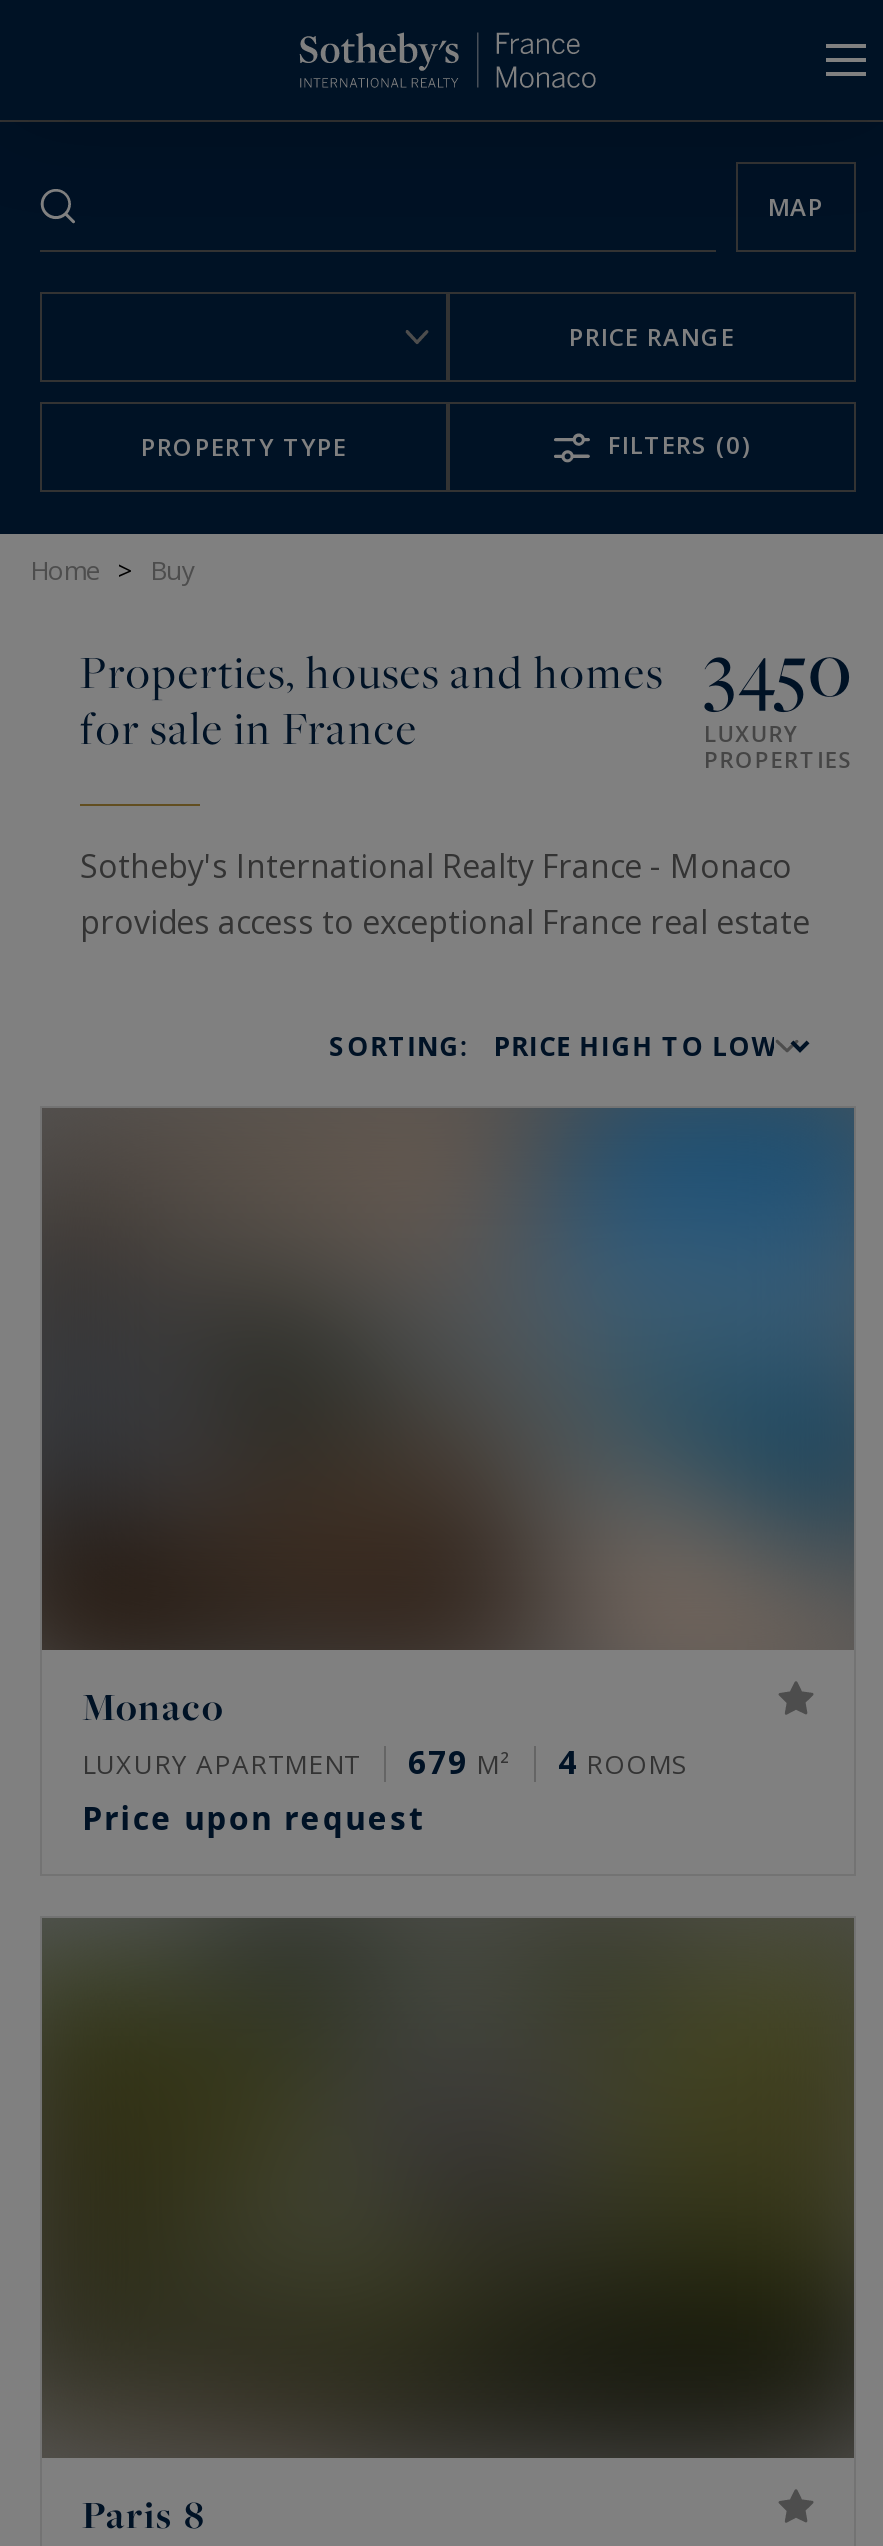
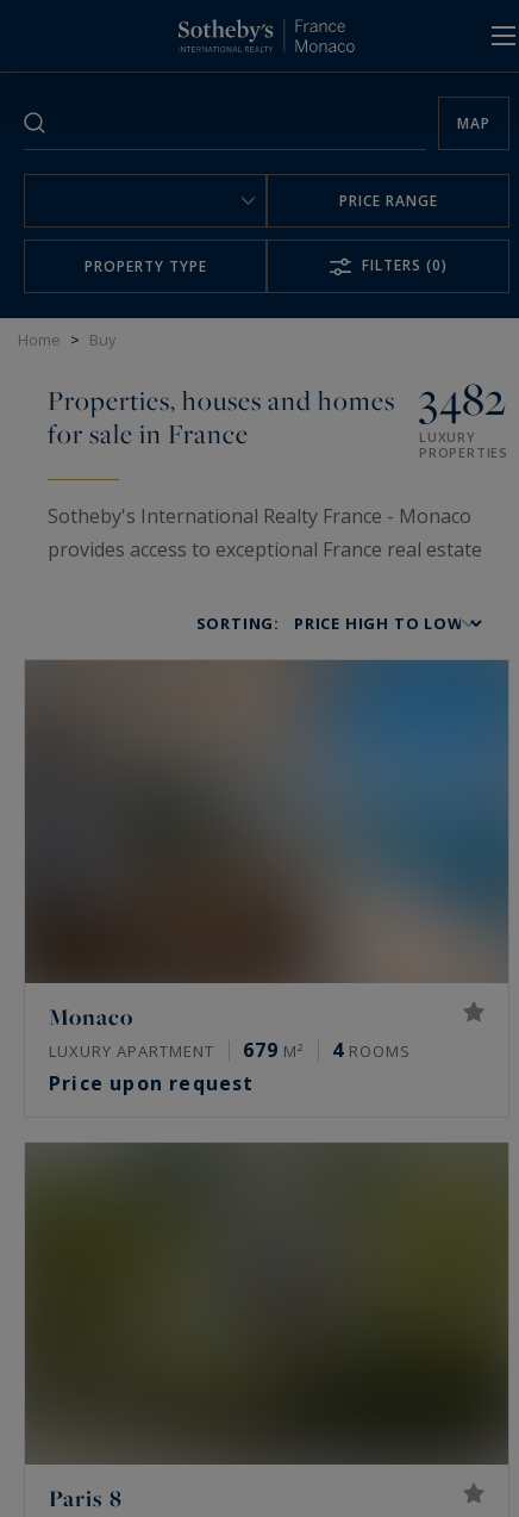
[80,618,852,718] Properties, houses and homes 3450 -> [48,368,506,428] Properties, houses and homes 3482

